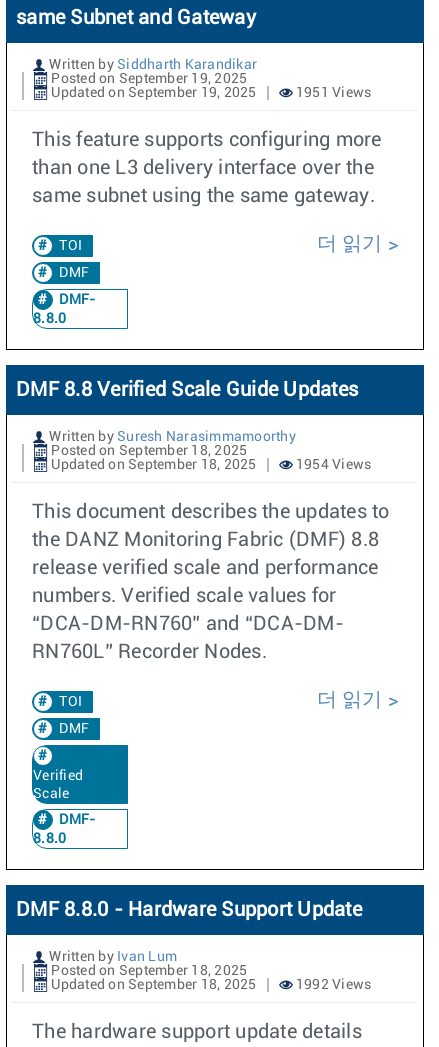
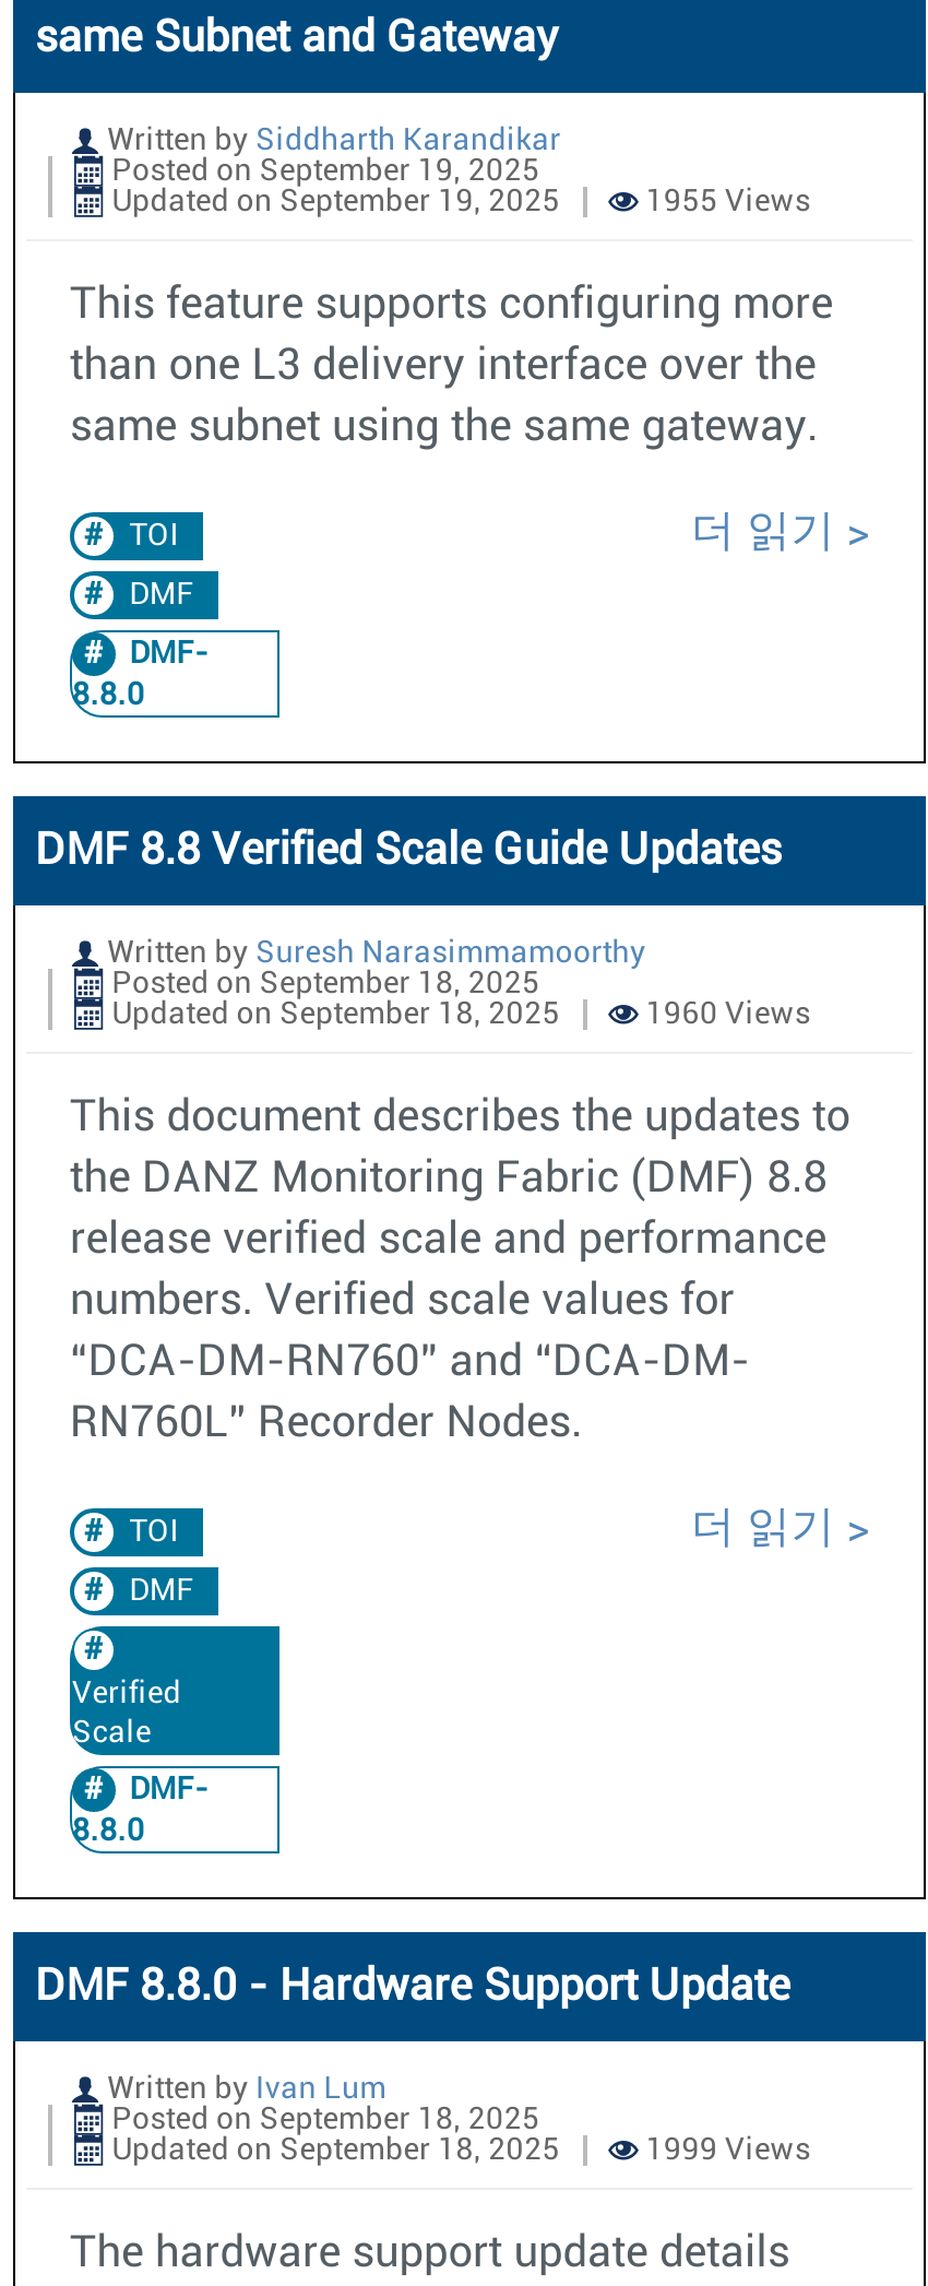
[292,86,371,100] 1951 Views -> [639,187,811,217] 1955 Views
[292,458,371,472] 1954 Views -> [639,999,811,1030] 1960 Views
[292,978,371,992] 1992 Views -> [639,2135,811,2166] 1999 Views

